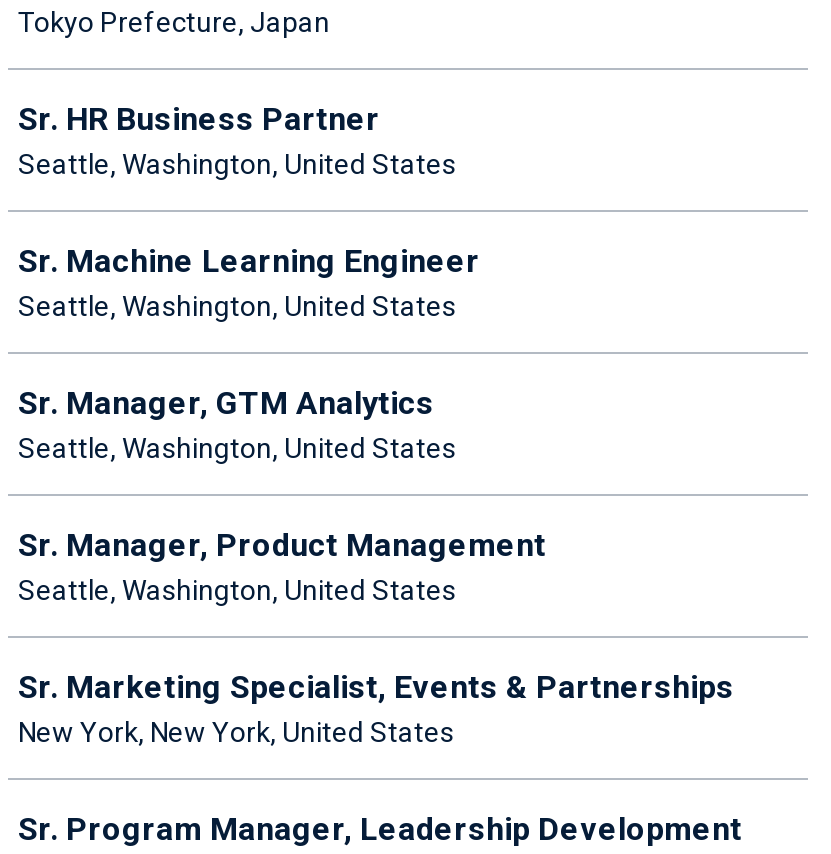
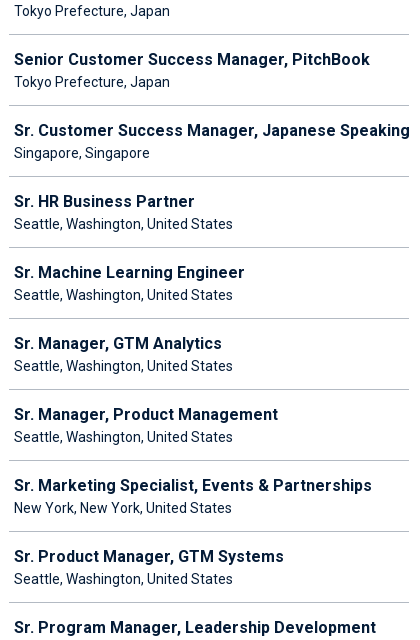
none -> [14,50,410,161] Senior Customer Success Manager, PitchBook | Tokyo Prefecture, Japan | Sr. Customer Success Manager, Japanese Speaking | Singapore, Singapore
none -> [14,547,284,587] Sr. Product Manager, GTM Systems | Seattle, Washington, United States

